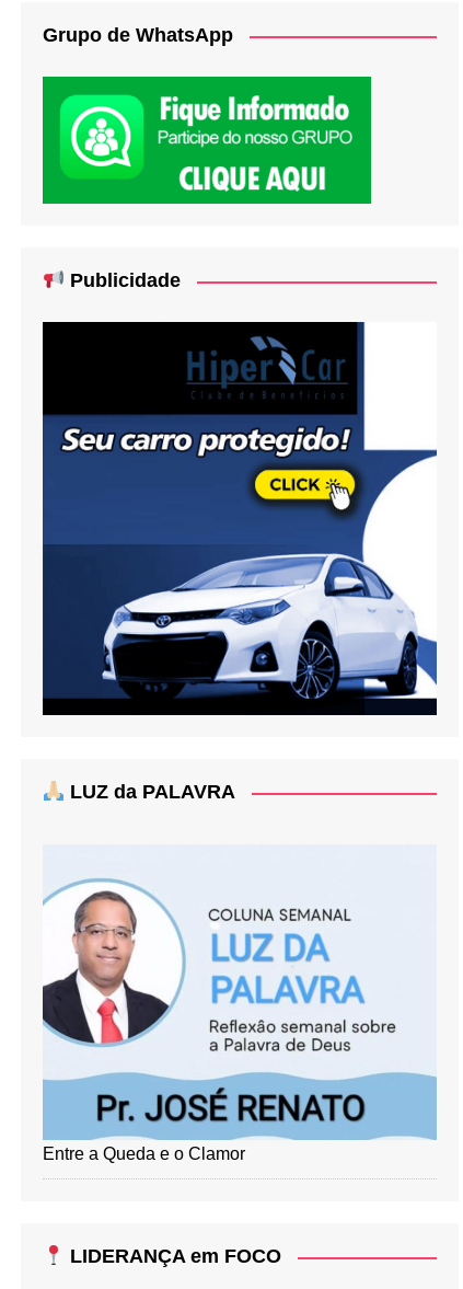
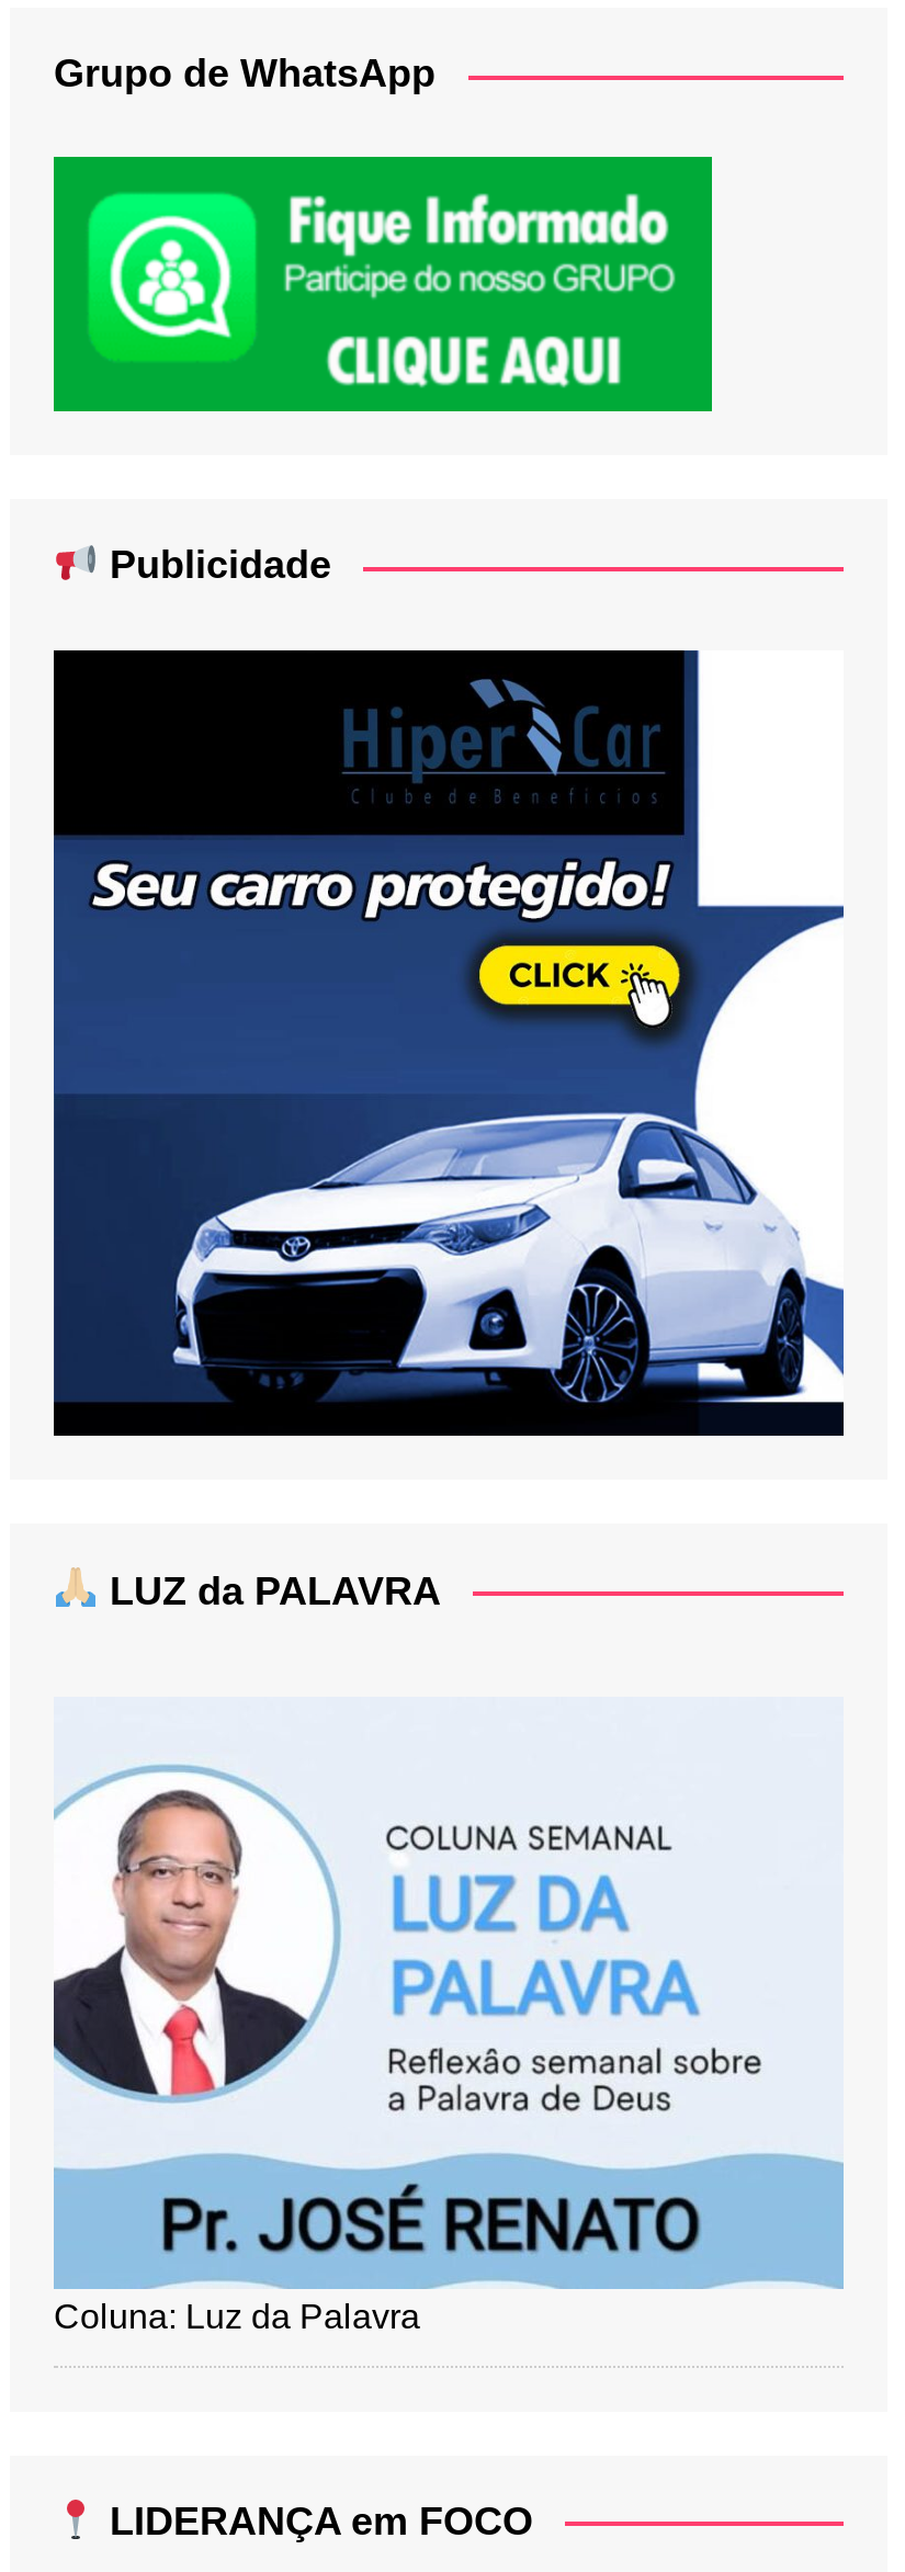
[43,1145,245,1163] Entre a Queda e o Clamor -> [54,2297,420,2334] Coluna: Luz da Palavra

